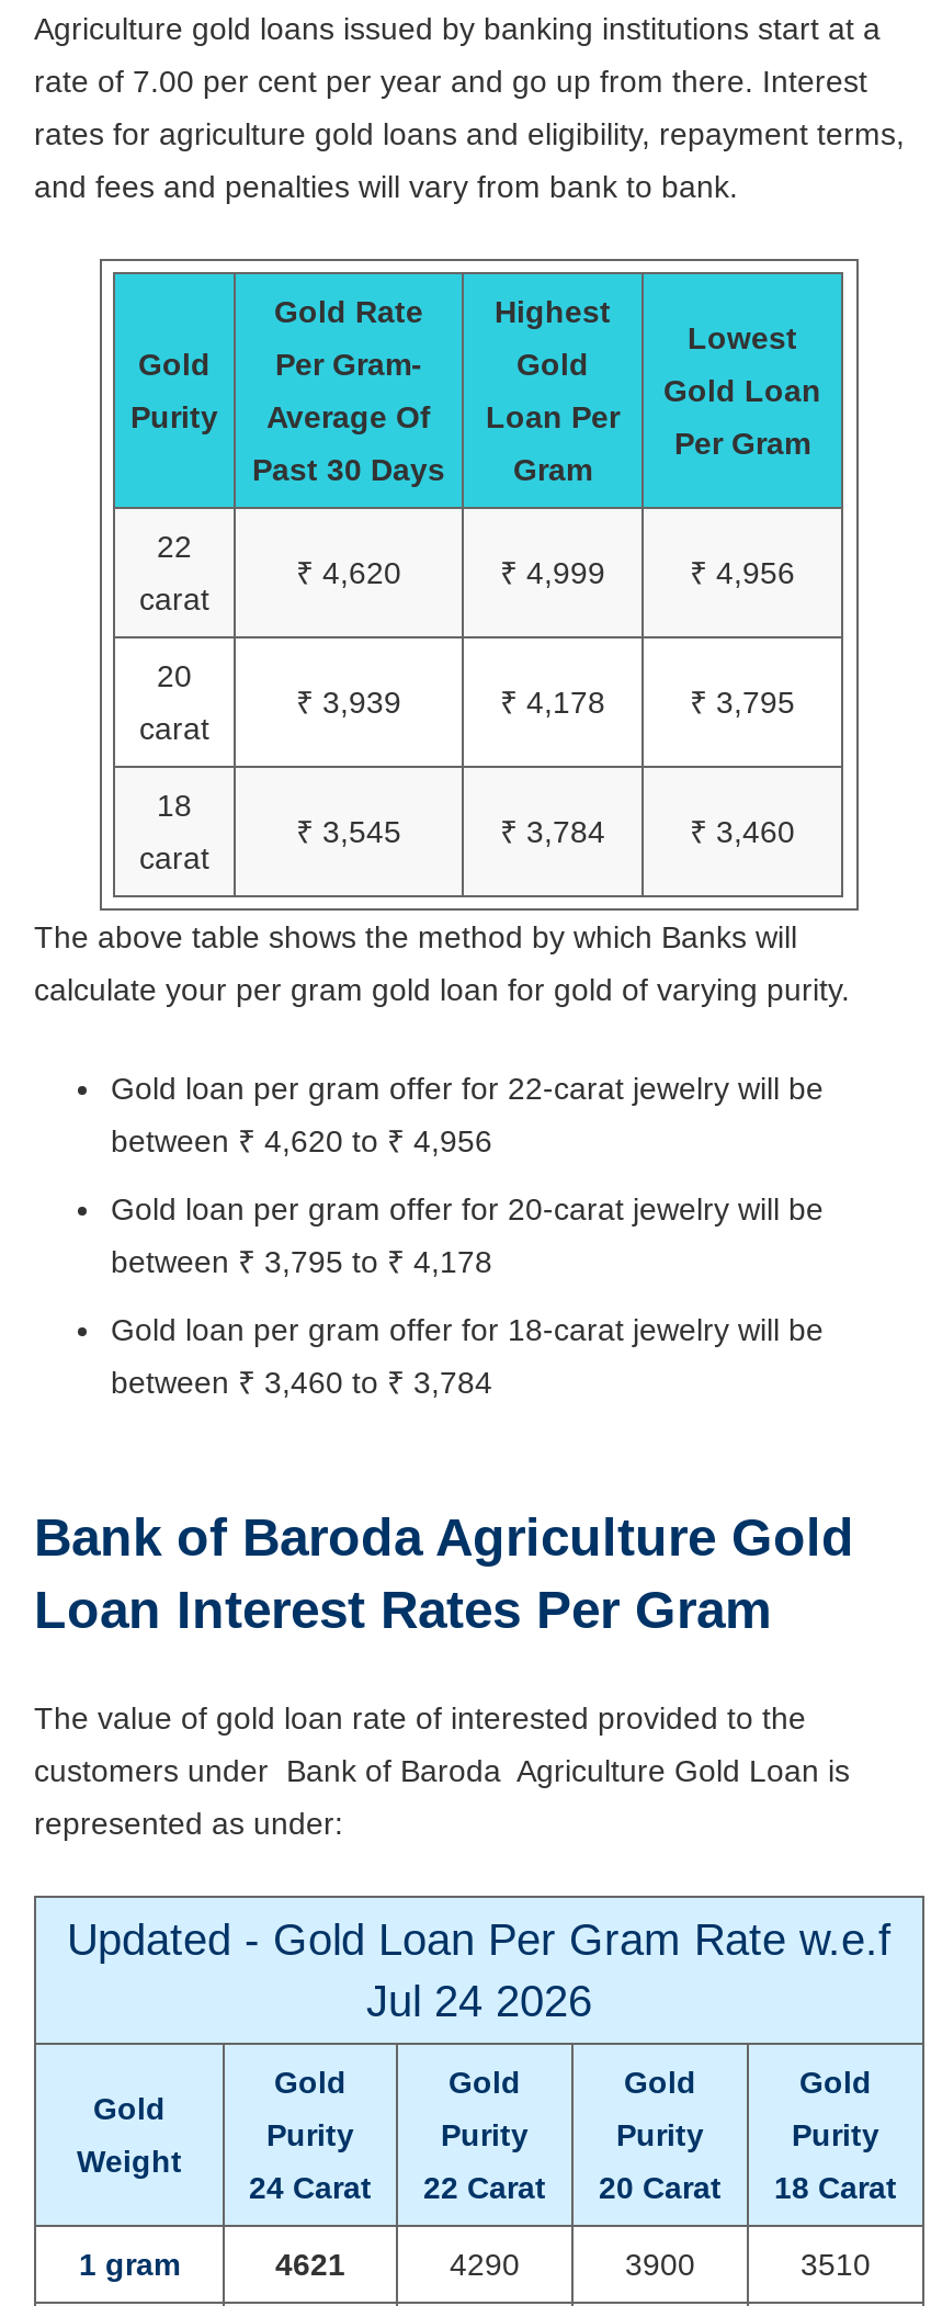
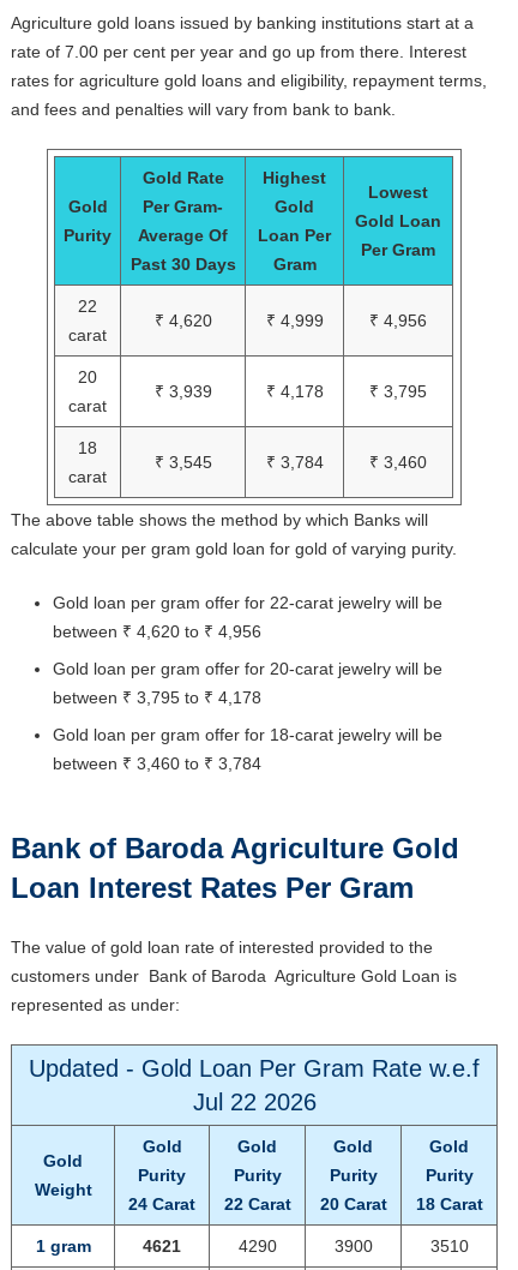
[366,1977,592,2026] Jul 24 2026 -> [192,1088,316,1115] Jul 22 2026

